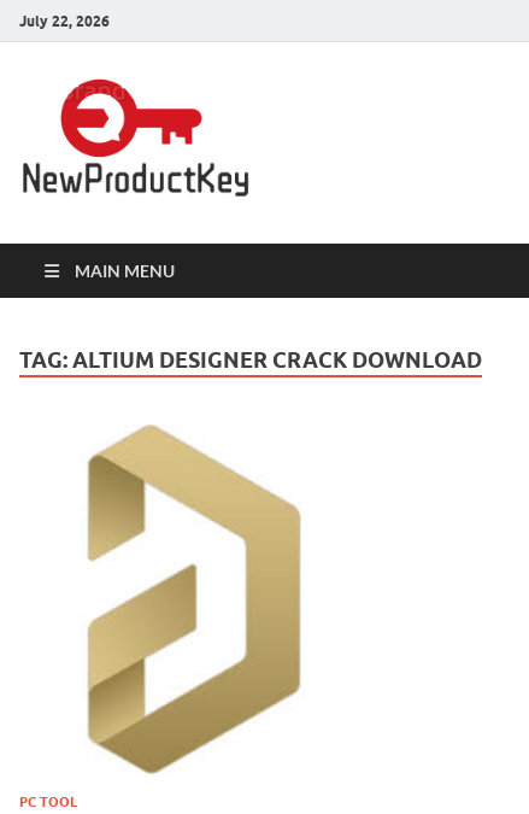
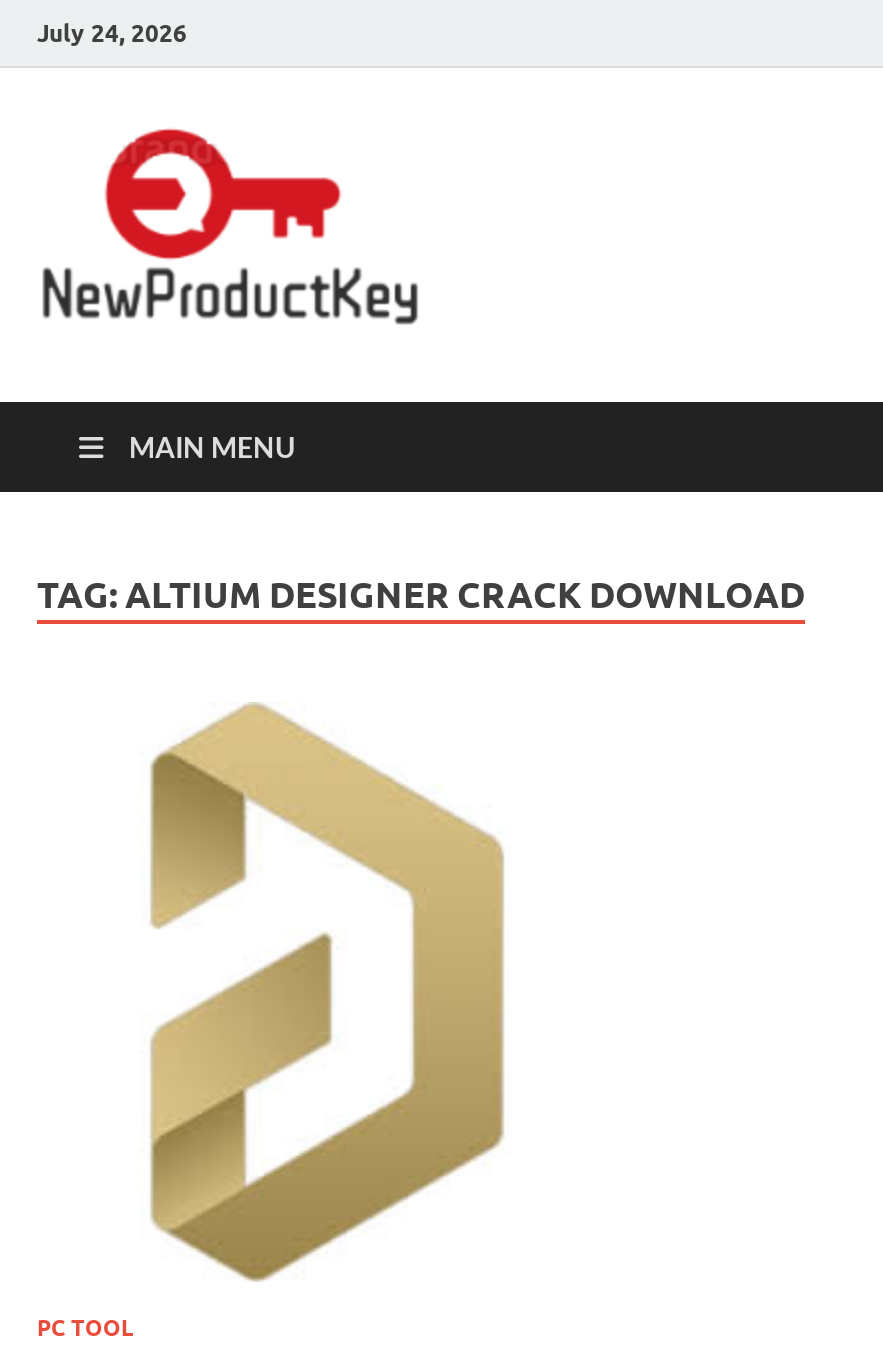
[19,11,110,30] July 22, 2026 -> [37,17,187,47] July 24, 2026

